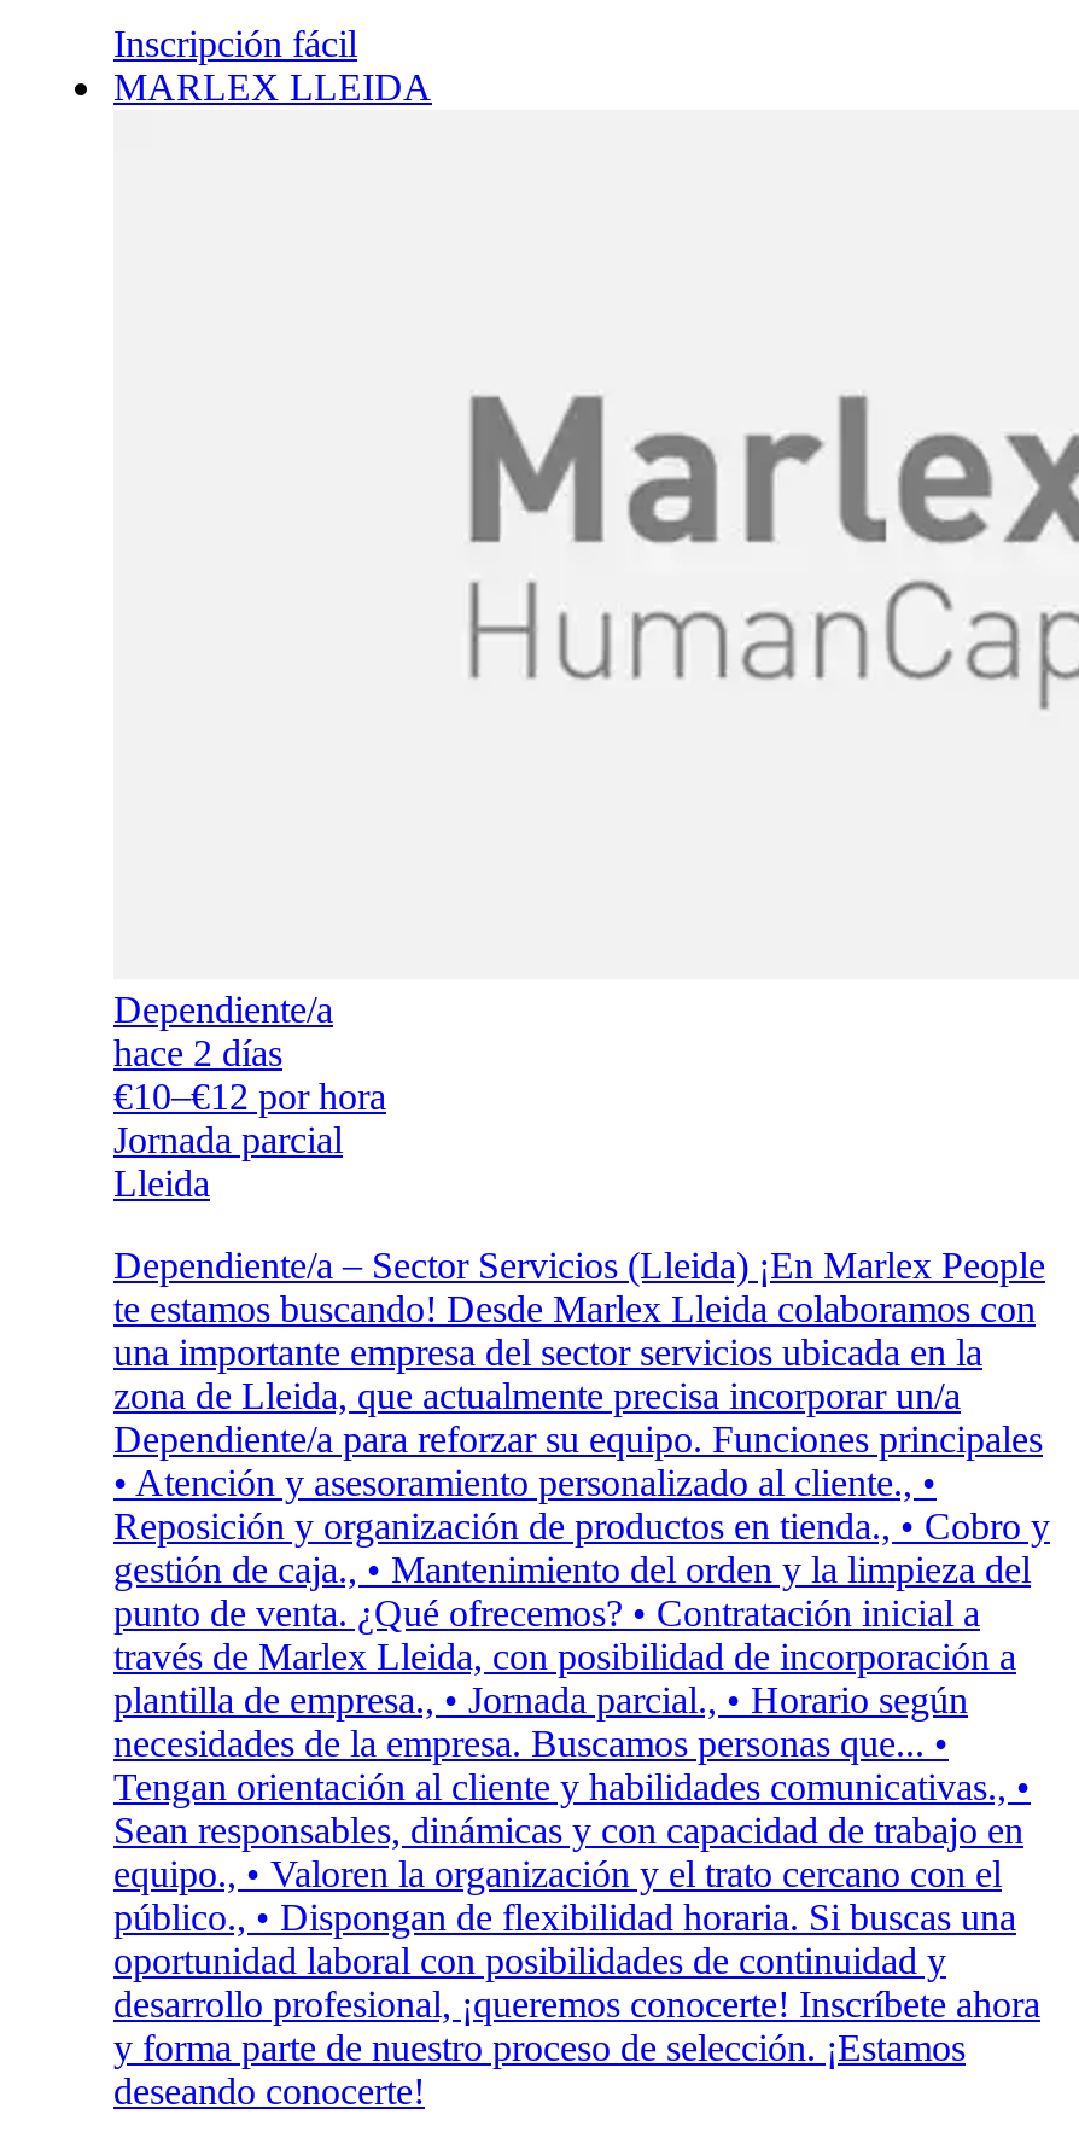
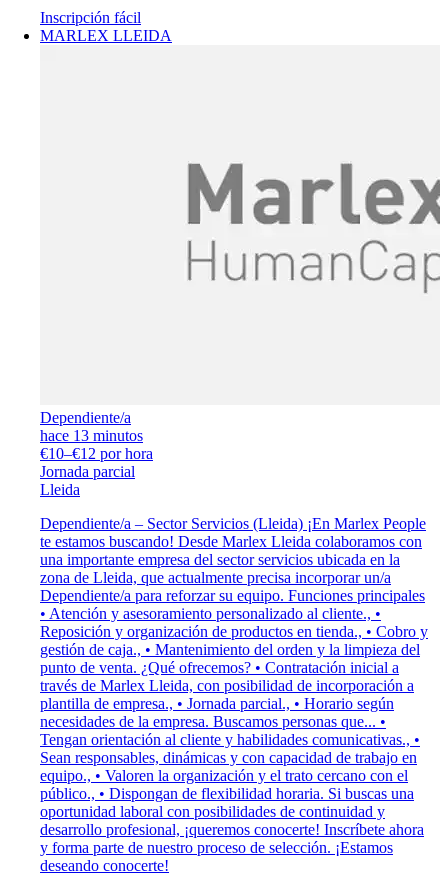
[113,1032,282,1073] hace 2 días -> [40,427,143,444] hace 13 minutos

